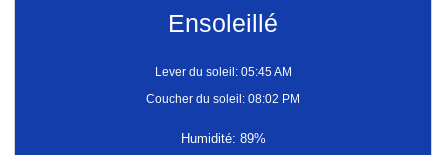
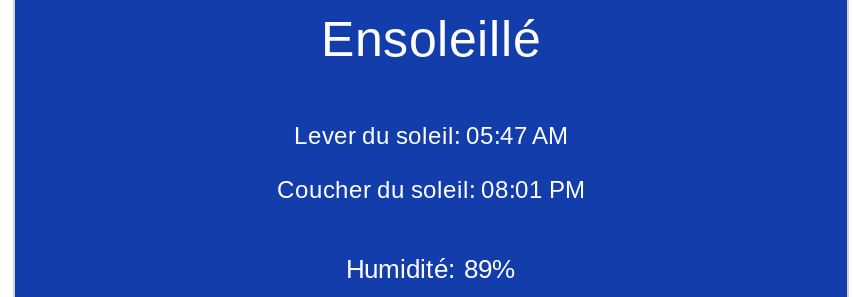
[154,65,291,79] Lever du soleil: 05:45 AM -> [294,123,568,151] Lever du soleil: 05:47 AM
[146,92,300,106] Coucher du soleil: 08:02 PM -> [277,177,585,205] Coucher du soleil: 08:01 PM

